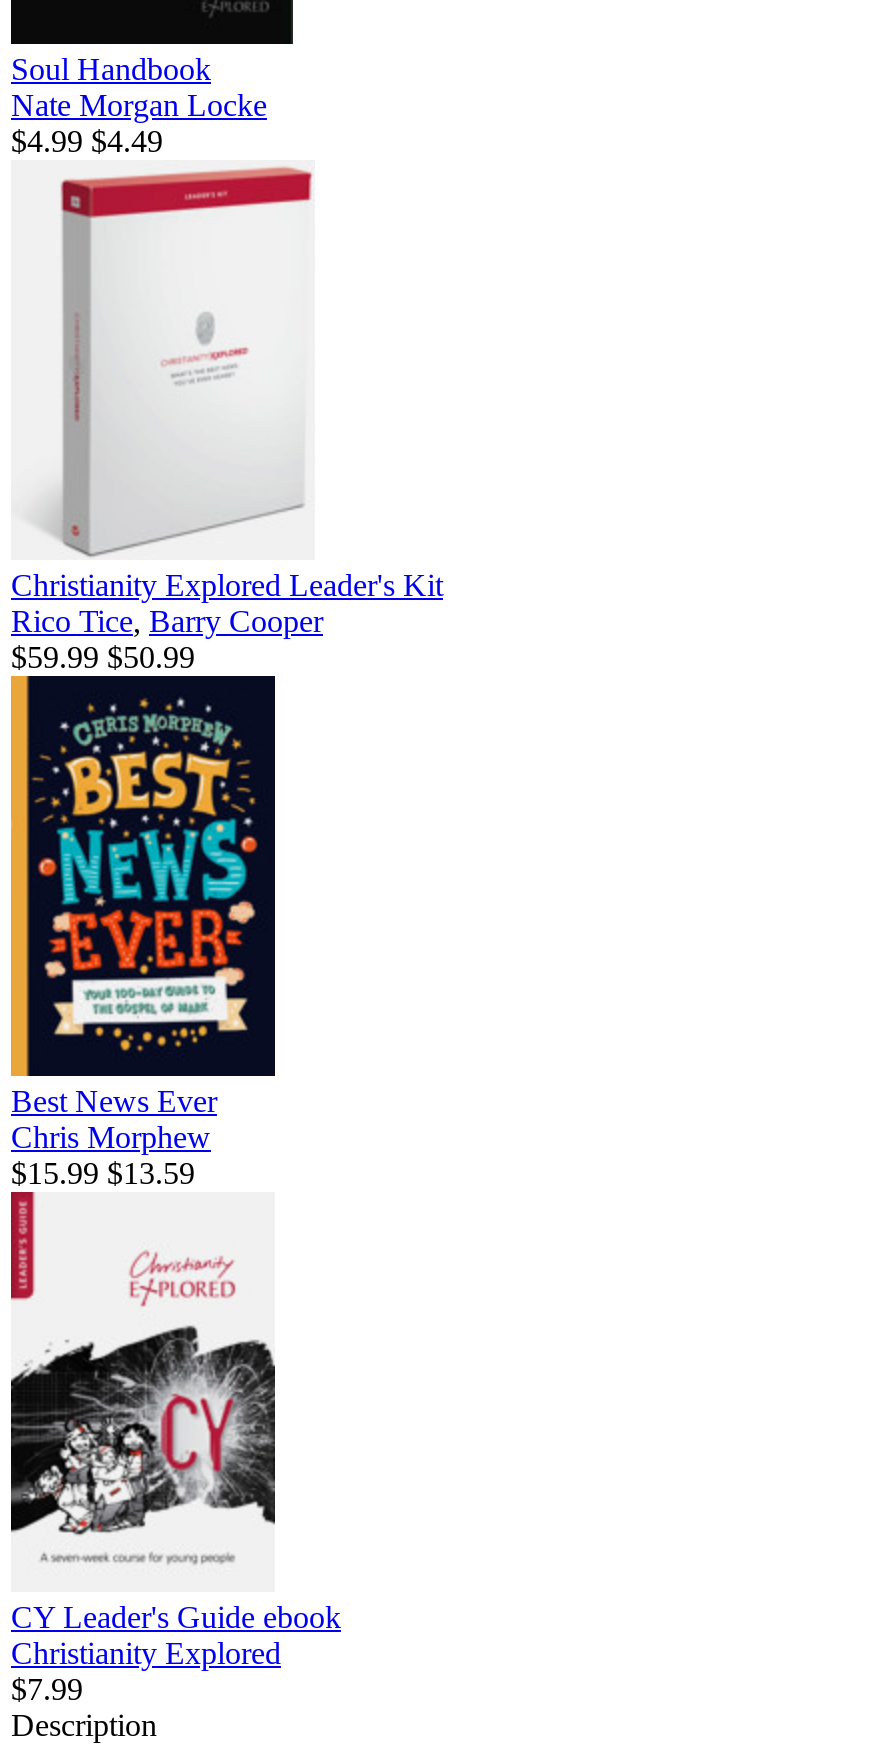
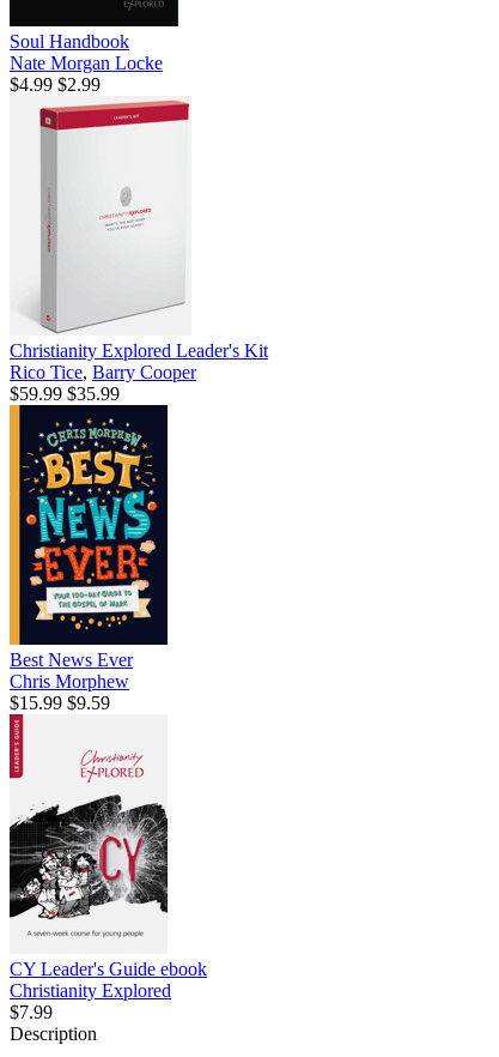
[11,124,163,158] $4.99 $4.49 -> [10,74,101,95] $4.99 $2.99
[11,640,195,674] $59.99 $50.99 -> [10,383,120,404] $59.99 $35.99
[11,1156,195,1190] $15.99 $13.59 -> [10,693,110,713] $15.99 $9.59

